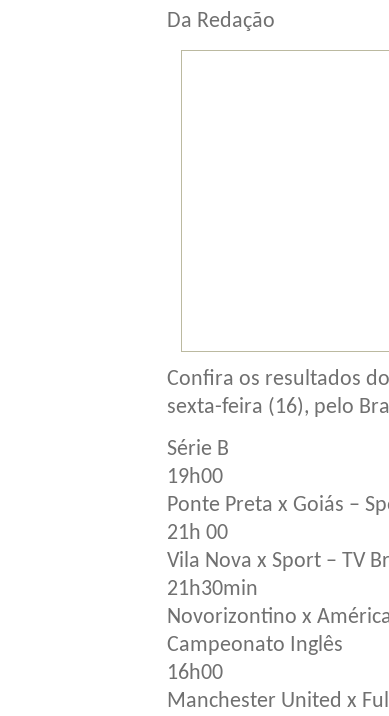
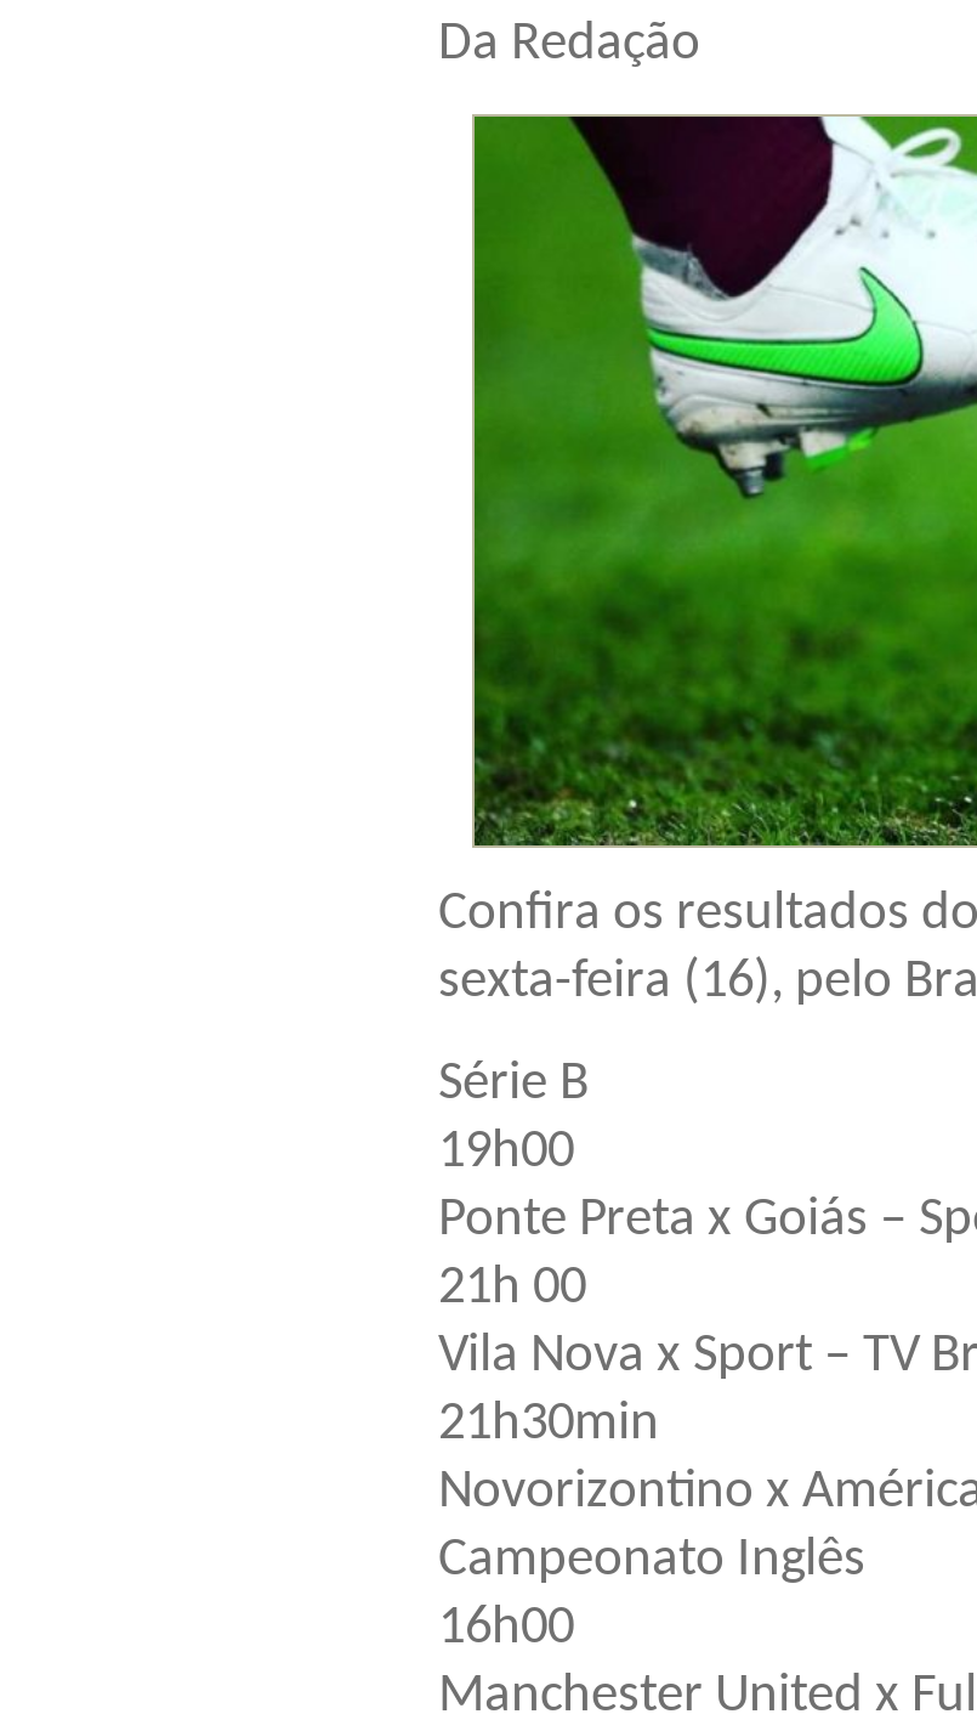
none -> [472,113,970,849] [image]

